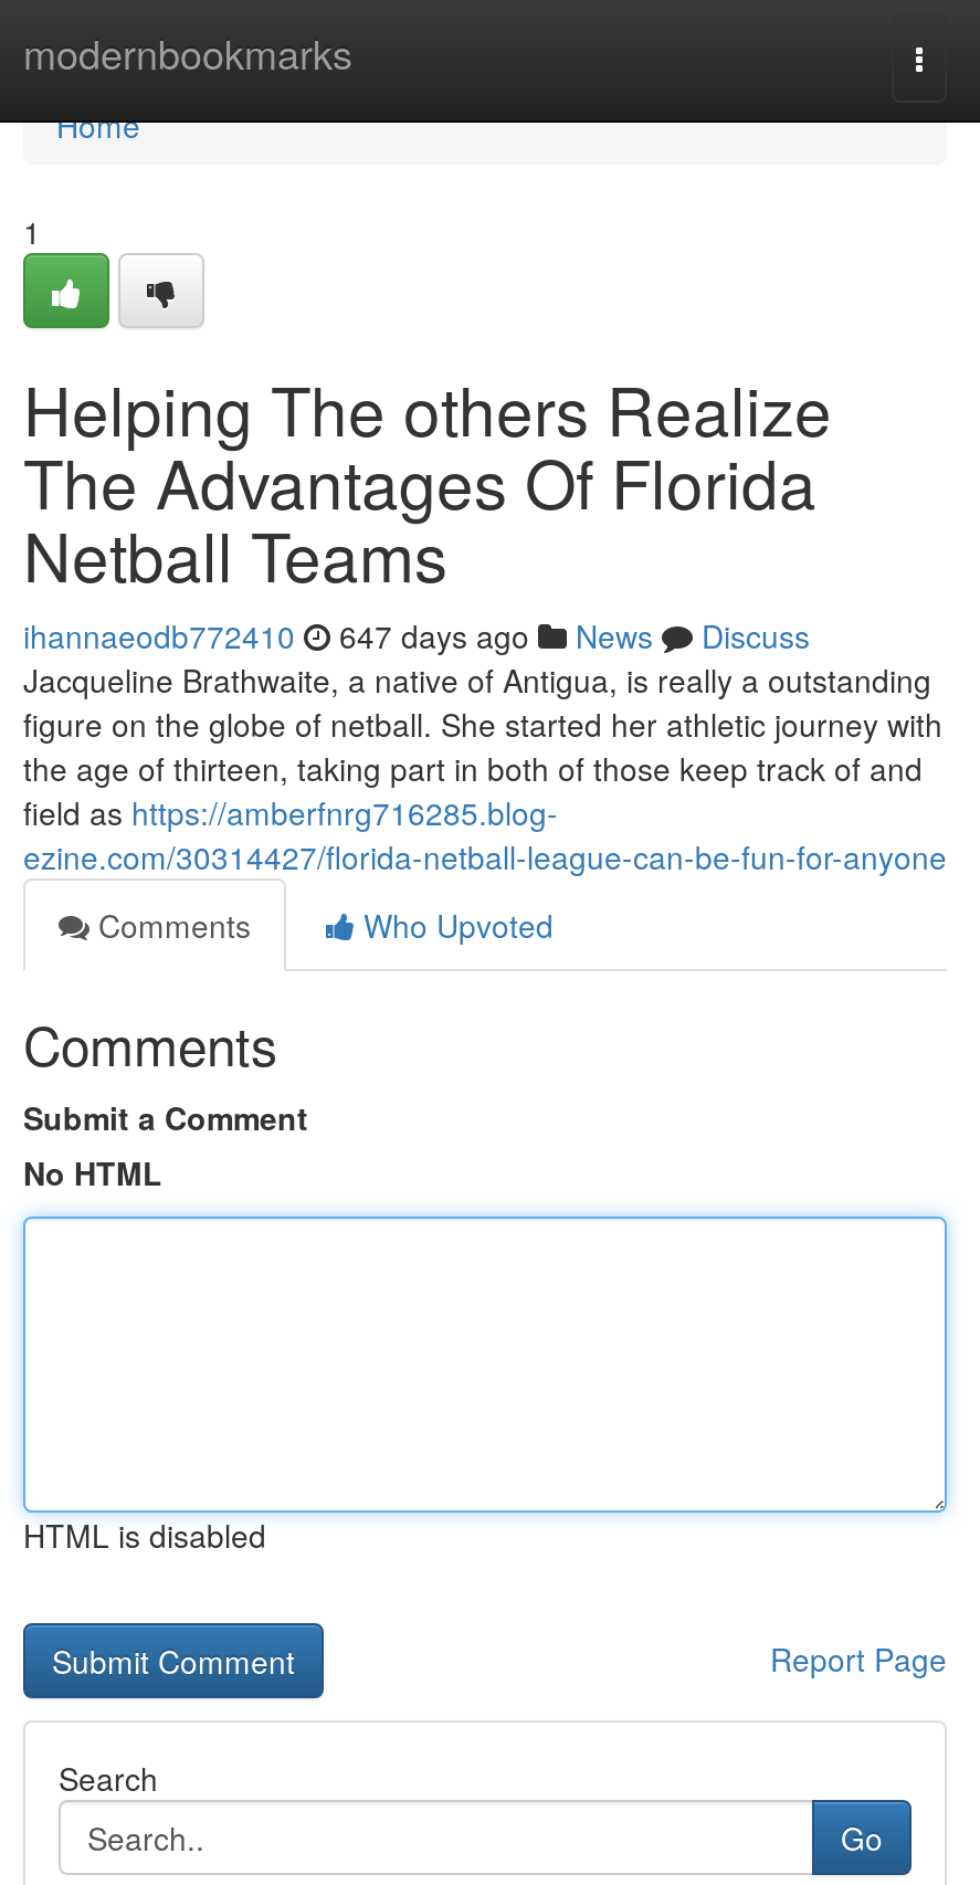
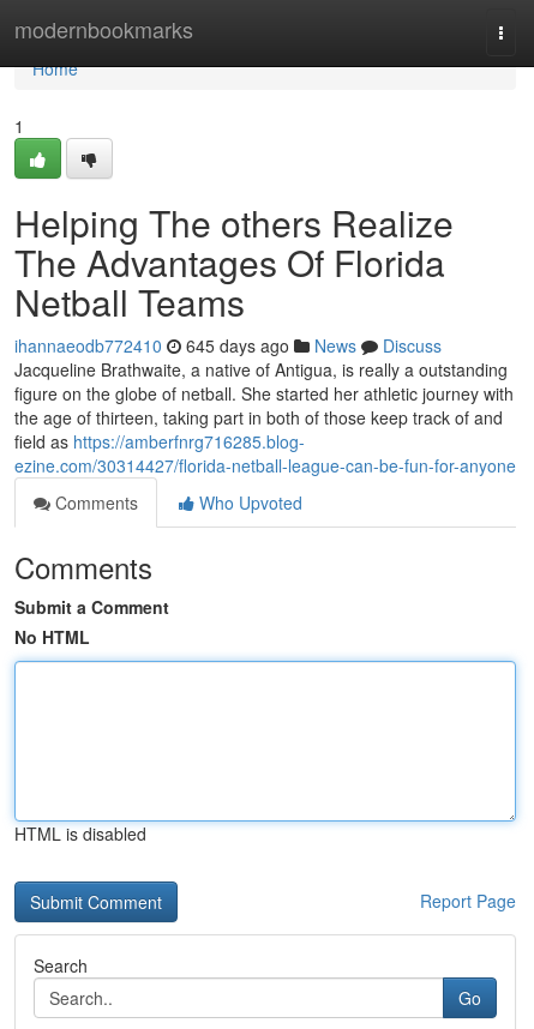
[23,613,810,657] ihannaeodb772410 647 days ago News Discuss -> [14,333,442,357] ihannaeodb772410 645 days ago News Discuss

